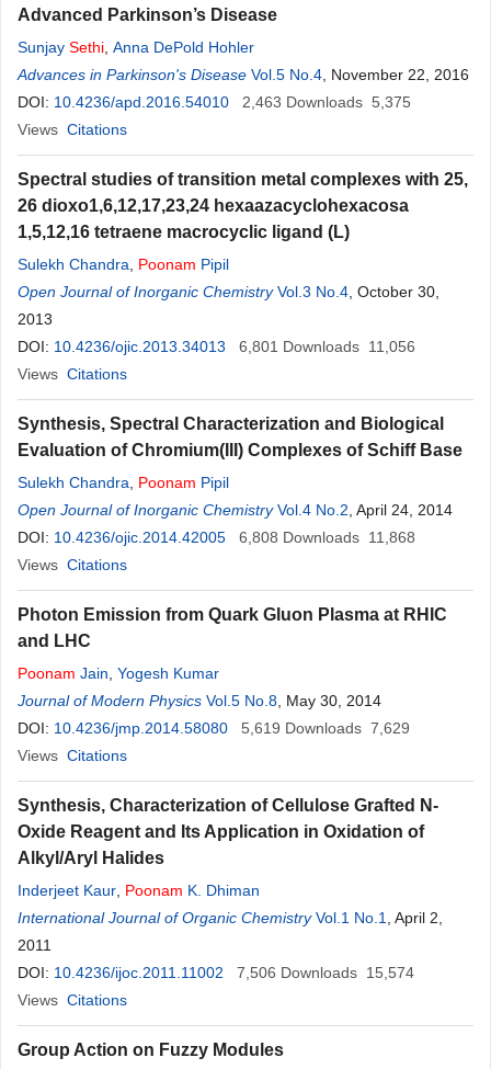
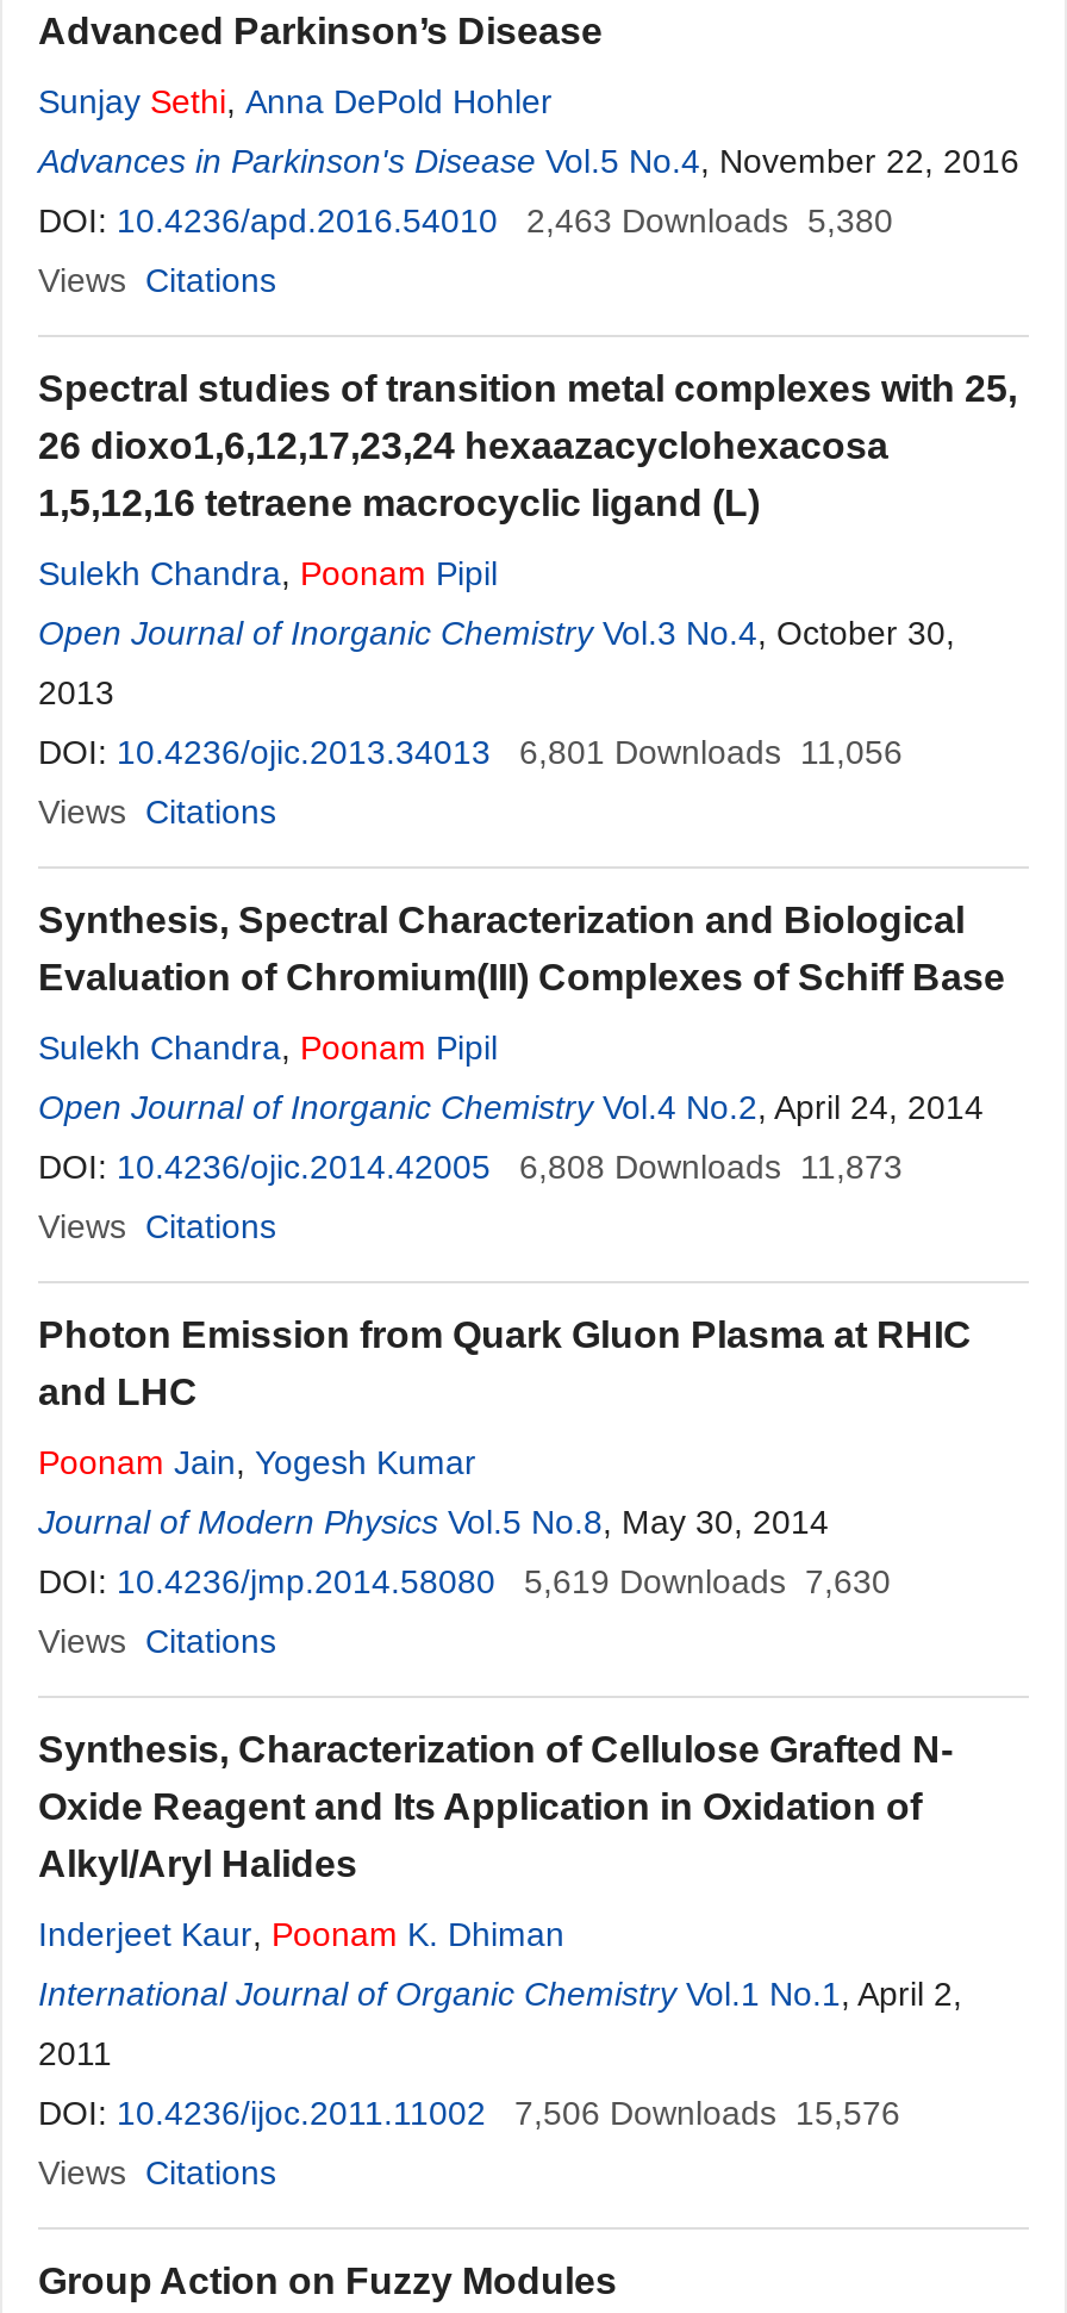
[18,93,411,111] DOI: 10.4236/apd.2016.54010 2,463 Downloads 5,375 -> [38,201,893,240] DOI: 10.4236/apd.2016.54010 2,463 Downloads 5,380
[18,528,415,546] DOI: 10.4236/ojic.2014.42005 6,808 Downloads 11,868 -> [38,1148,903,1186] DOI: 10.4236/ojic.2014.42005 6,808 Downloads 11,873
[18,719,410,737] DOI: 10.4236/jmp.2014.58080 5,619 Downloads 7,629 -> [38,1562,891,1600] DOI: 10.4236/jmp.2014.58080 5,619 Downloads 7,630
[18,964,414,981] DOI: 10.4236/ijoc.2011.11002 7,506 Downloads 15,574 -> [38,2094,900,2132] DOI: 10.4236/ijoc.2011.11002 7,506 Downloads 15,576

